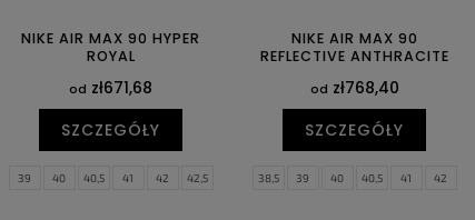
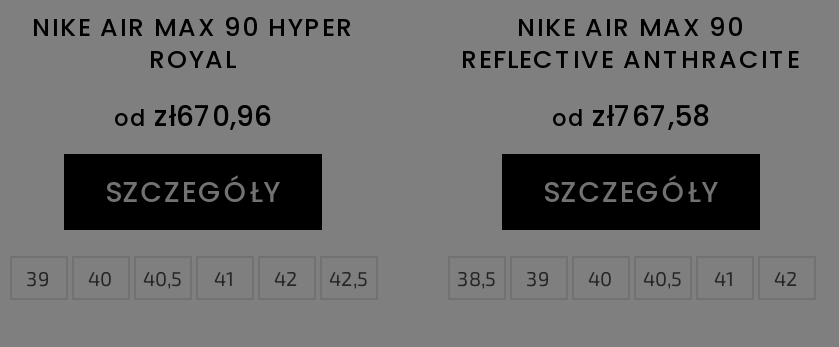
[69,76,152,98] od zł671,68 -> [114,95,272,135] od zł670,96
[310,76,399,98] od zł768,40 -> [552,95,710,135] od zł767,58

